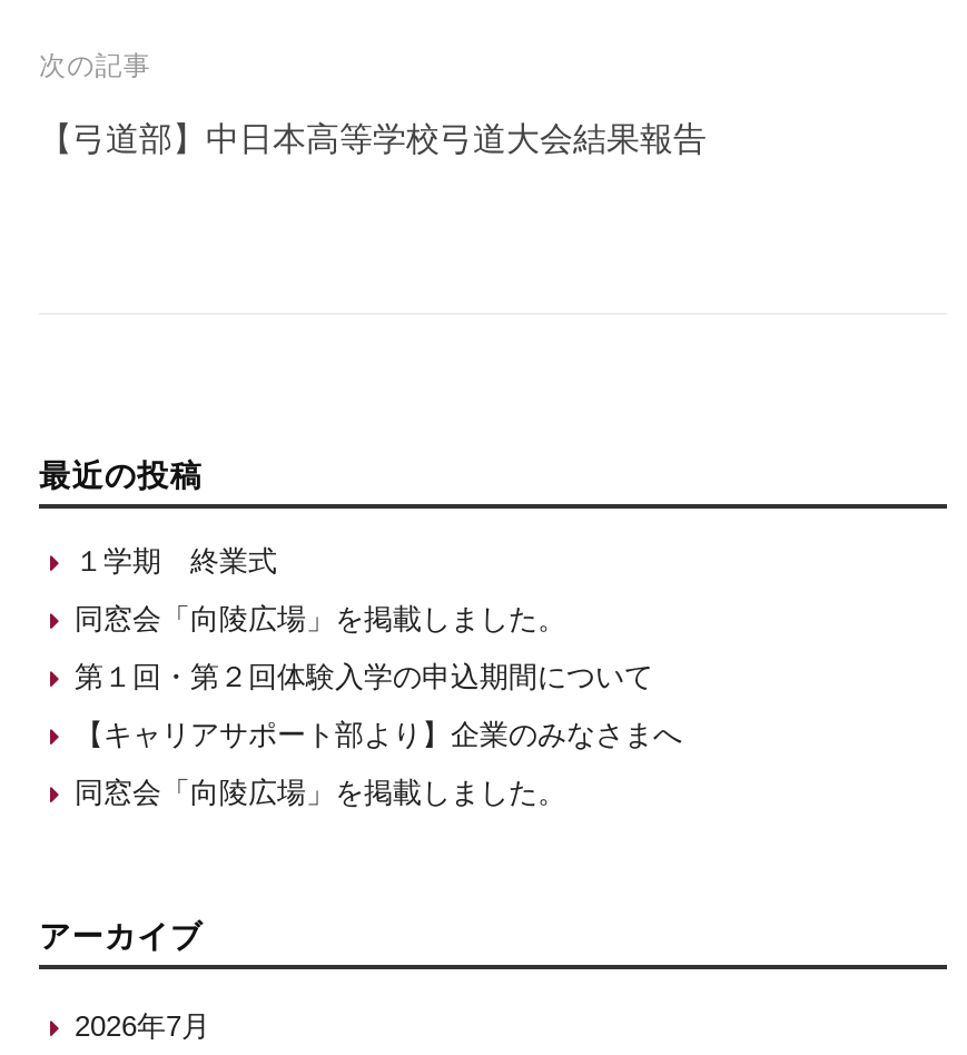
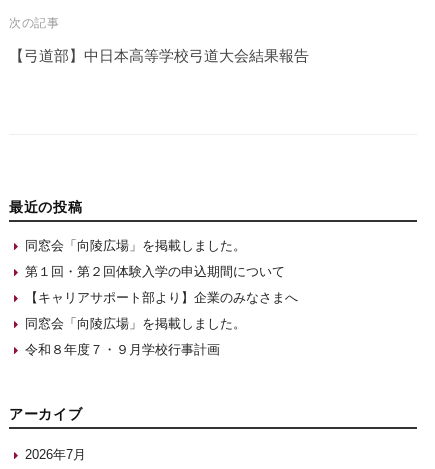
[75,545,277,578] １学期 終業式 -> none
moved [75,603,682,810] -> [25,238,298,331]: 同窓会「向陵広場」を掲載しました。 | 第１回・第２回体験入学の申込期間について | 【キャリアサポート部より】企業のみなさまへ | 同窓会「向陵広場」を掲載しました。
none -> [25,342,220,357] 令和８年度７・９月学校行事計画

